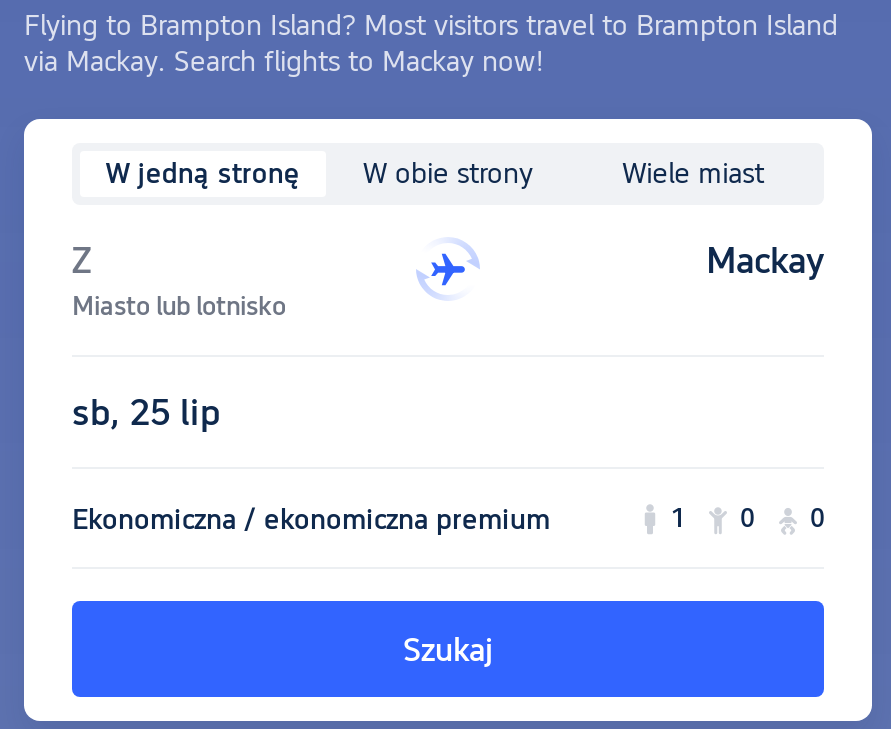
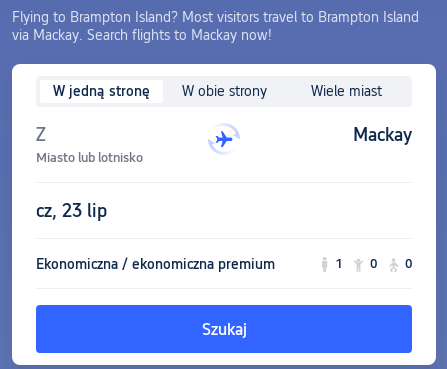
[72,391,220,433] sb, 25 lip -> [36,200,107,221] cz, 23 lip

